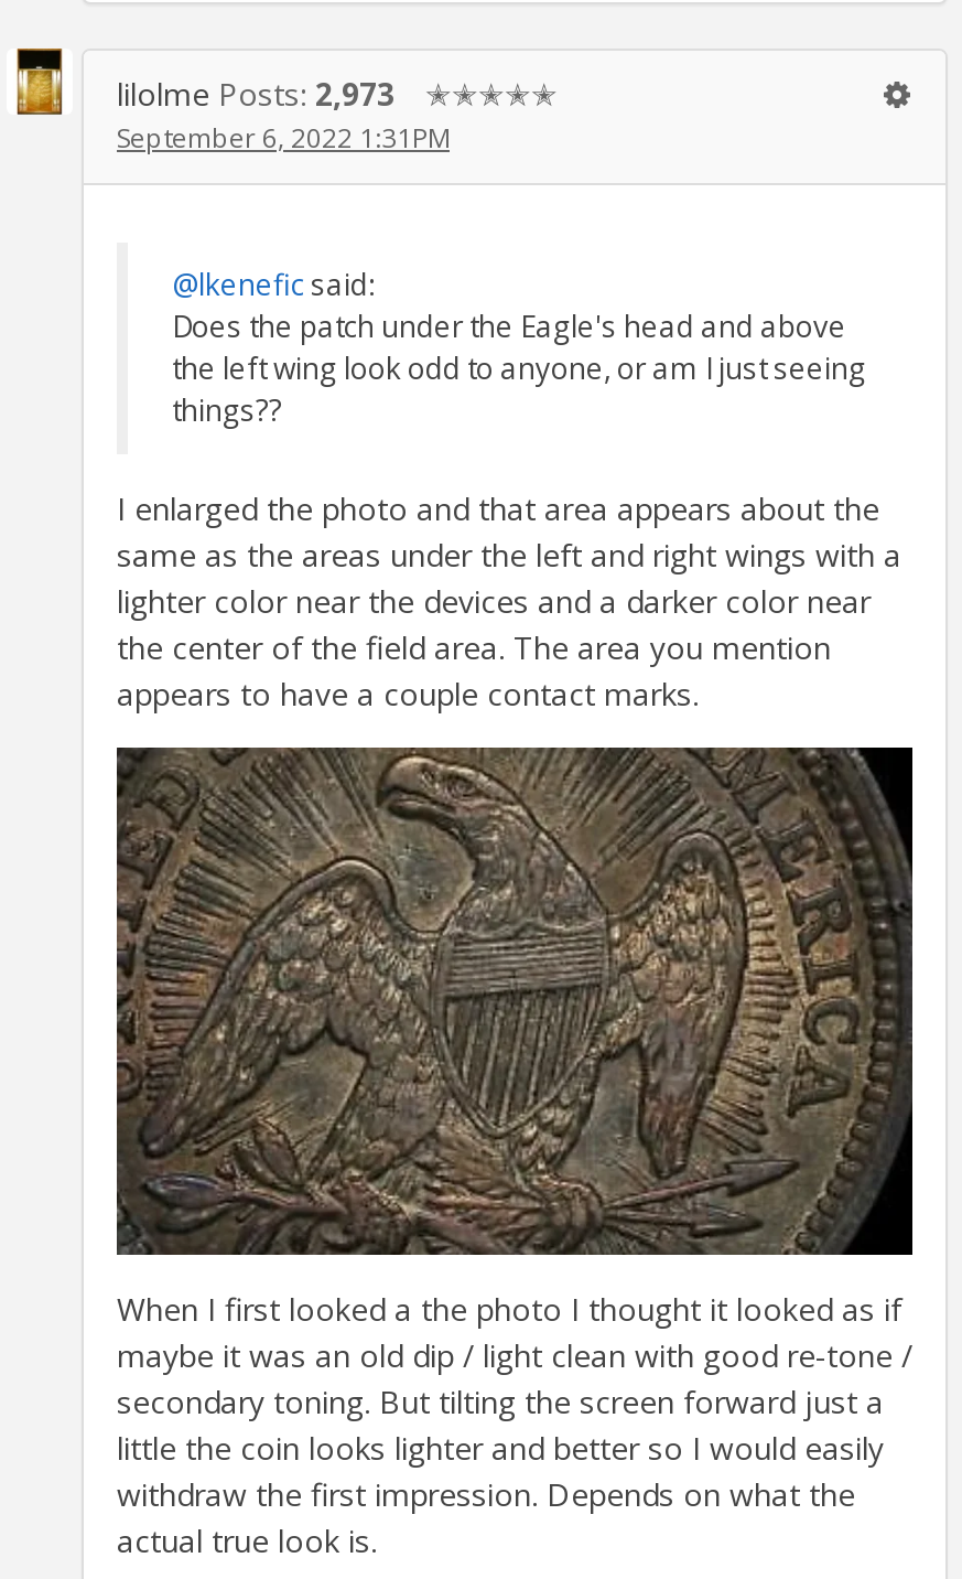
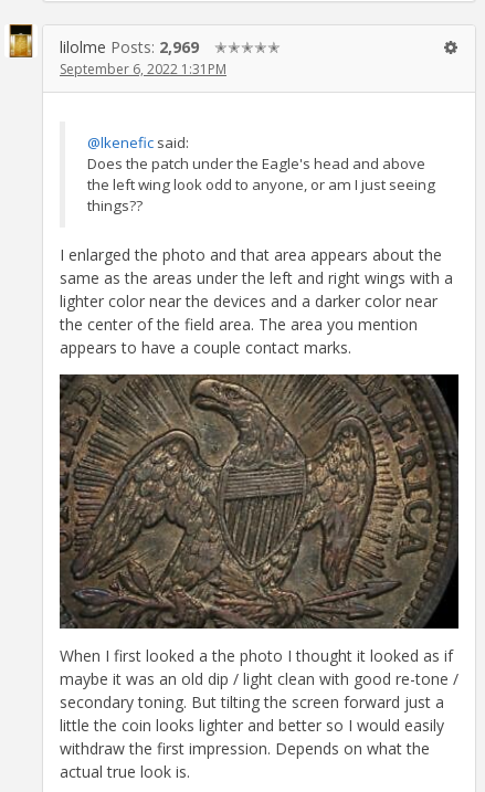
[117,73,394,115] lilolme Posts: 2,973 -> [60,36,199,57] lilolme Posts: 2,969

